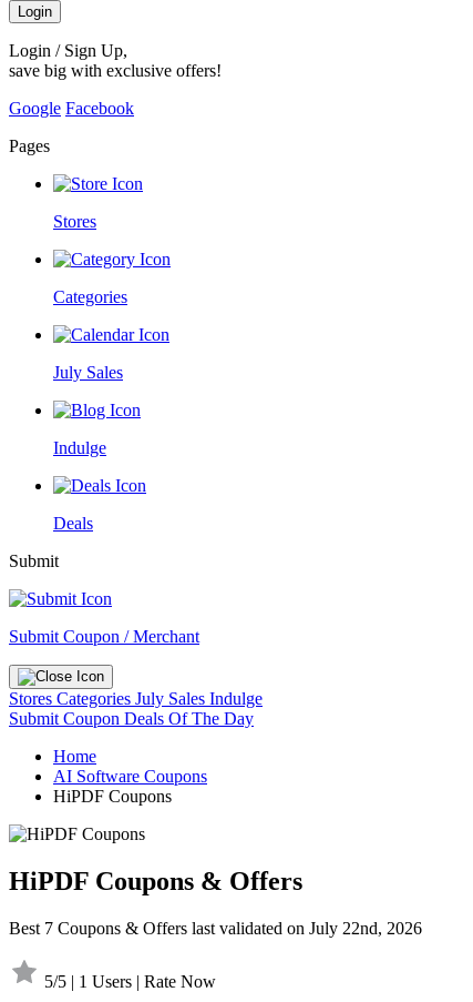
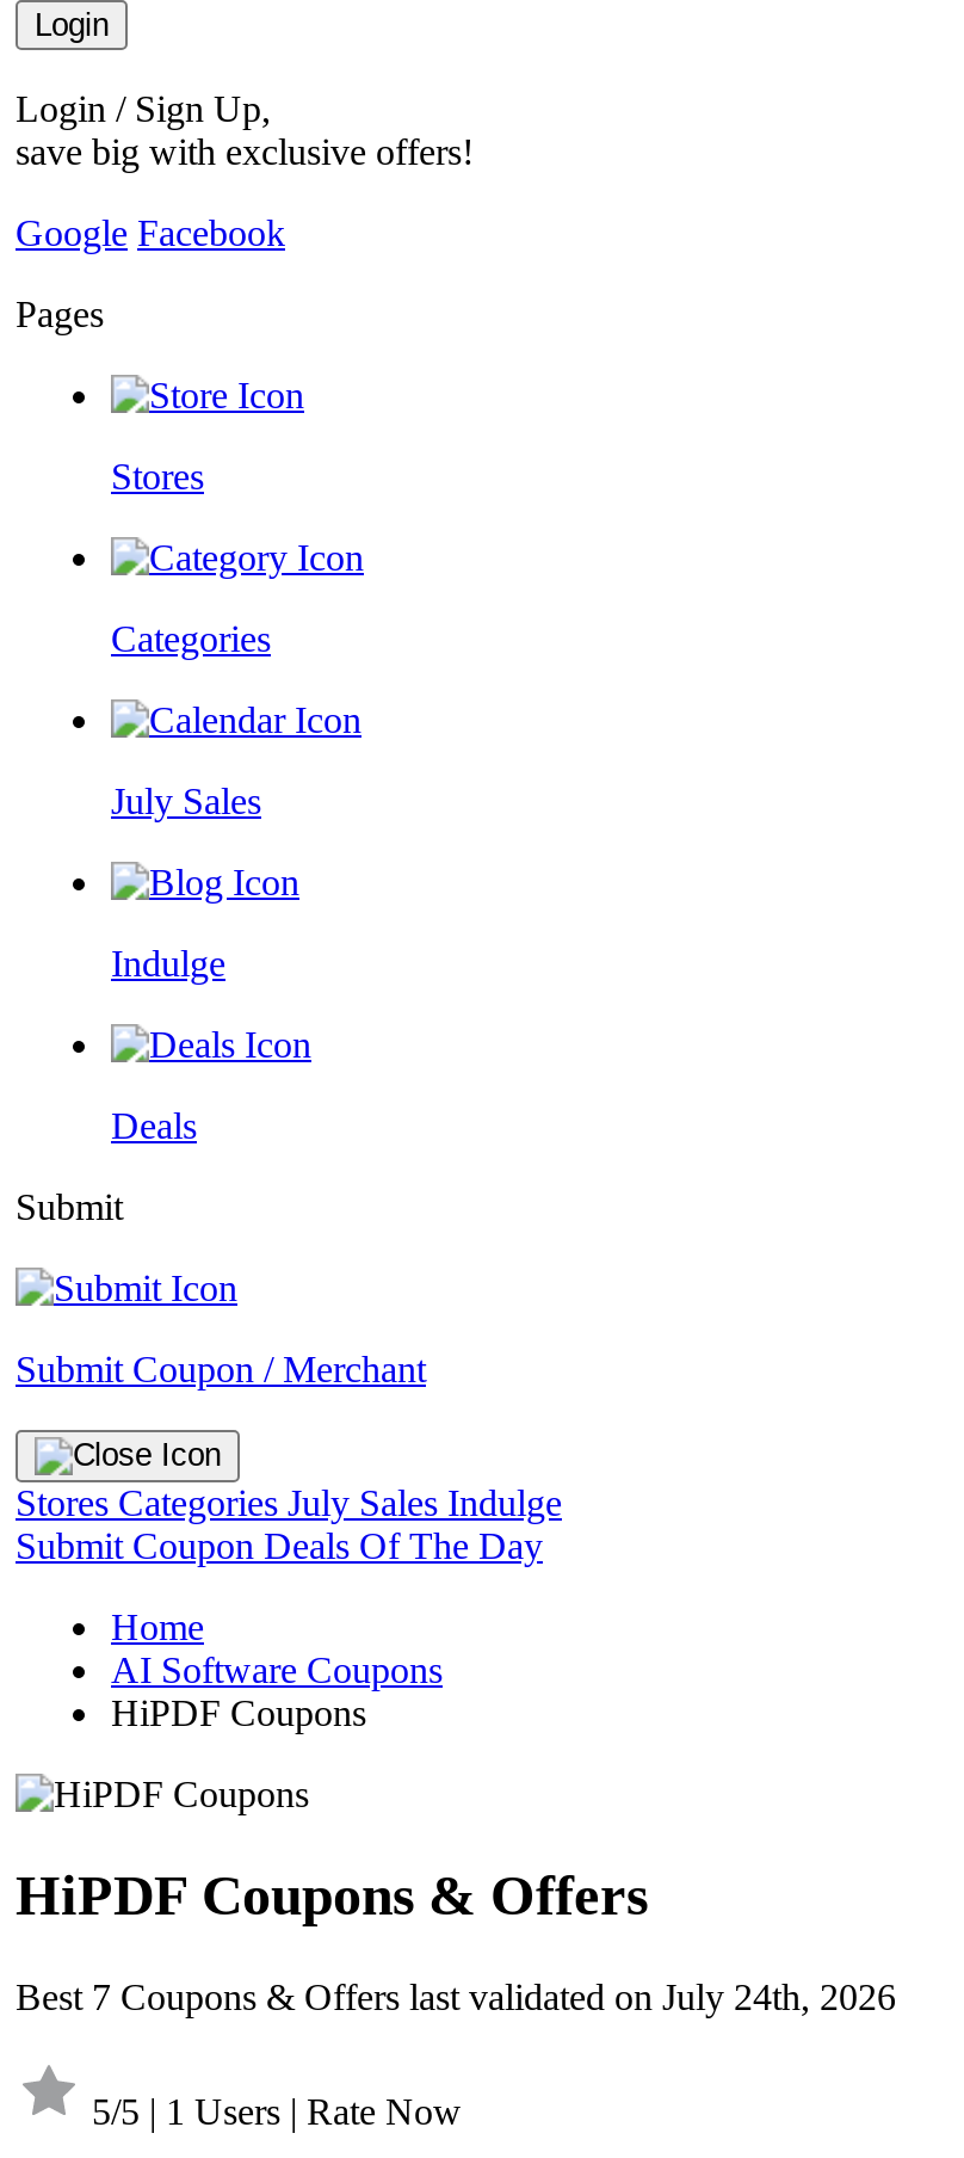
[9,919,422,937] Best 7 Coupons & Offers last validated on July 22nd, 2026 -> [16,1976,896,2017] Best 7 Coupons & Offers last validated on July 24th, 2026

